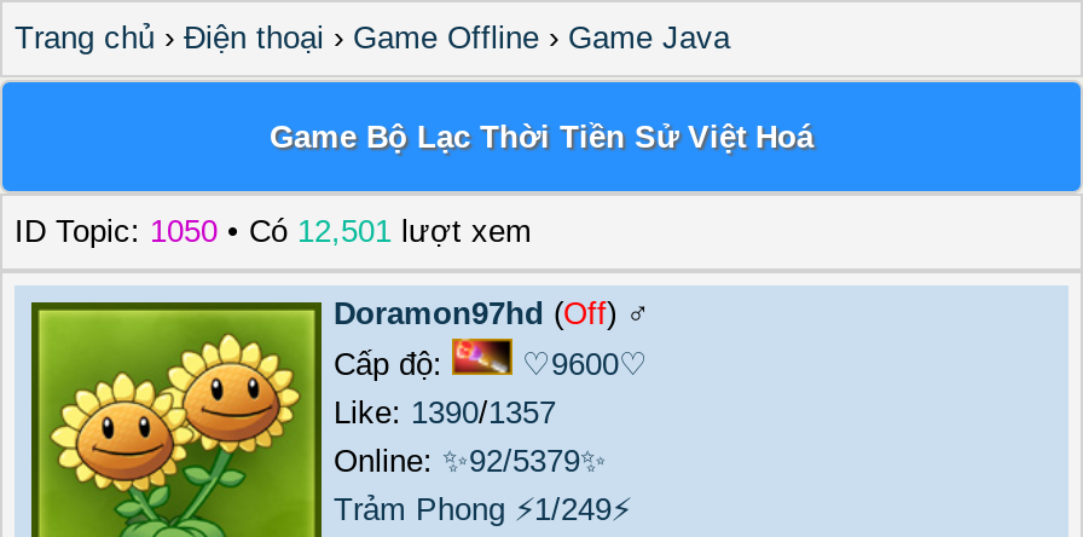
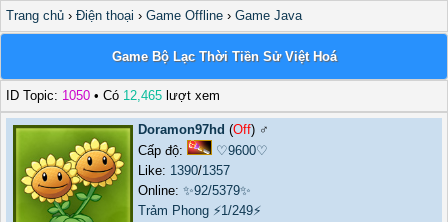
[15,214,532,250] ID Topic: 1050 • Có 12,501 lượt xem -> [6,88,220,103] ID Topic: 1050 • Có 12,465 lượt xem

